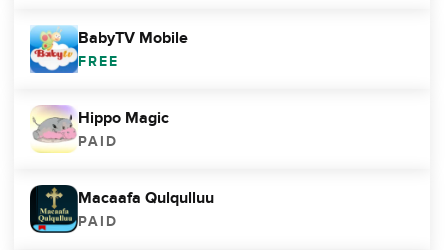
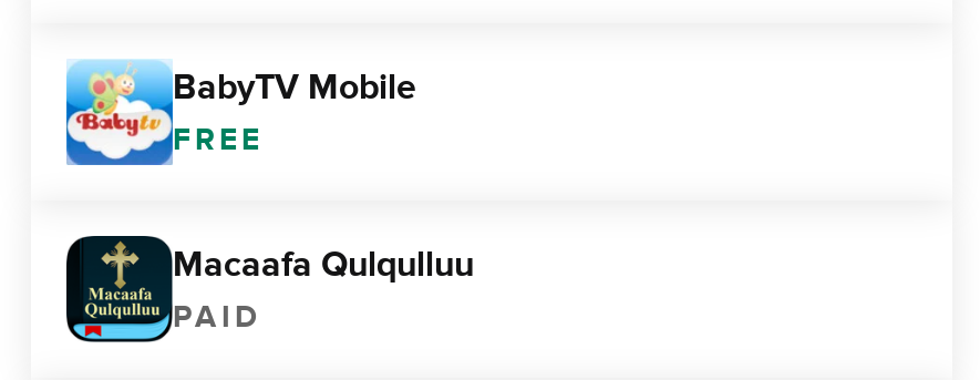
[30,105,169,153] [image] | Hippo Magic | PAID -> none

